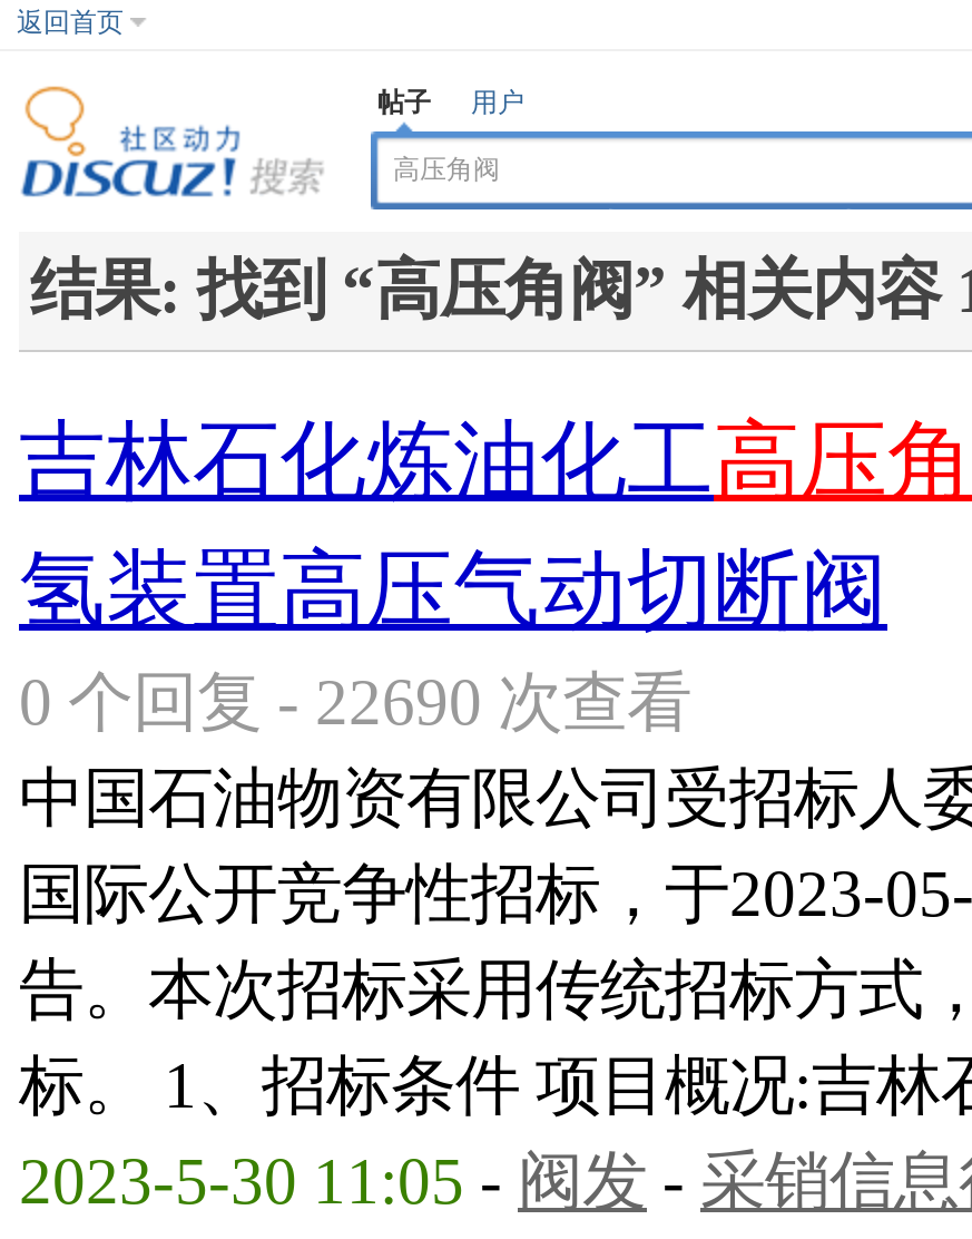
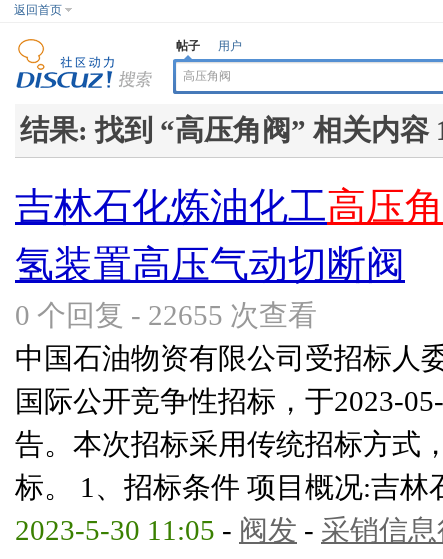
[19,666,691,738] 0 个回复 - 22690 次查看 -> [15,299,317,331] 0 个回复 - 22655 次查看

